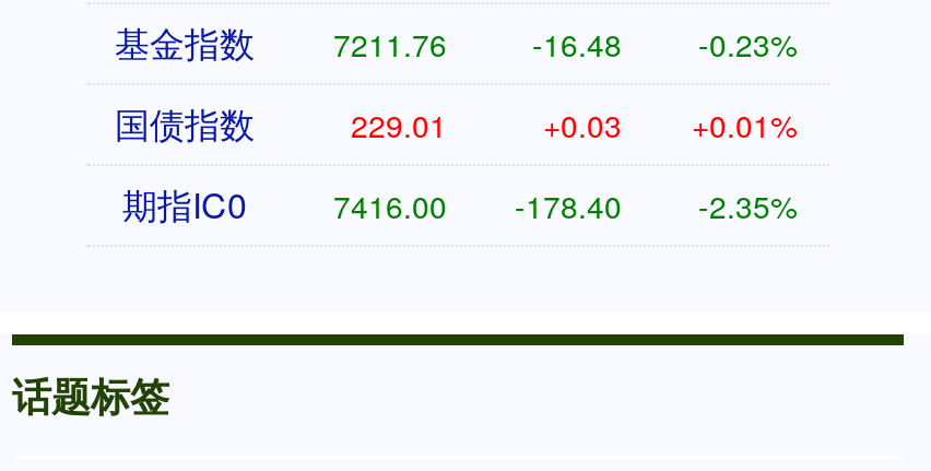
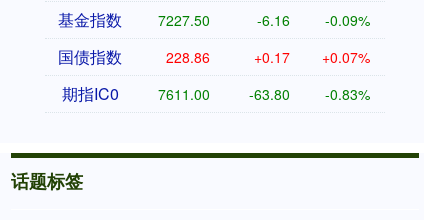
[333,23,447,66] 7211.76 -> [158,10,210,30] 7227.50
[532,23,622,66] -16.48 -> [257,10,290,30] -6.16
[698,23,797,66] -0.23% -> [325,10,370,30] -0.09%
[351,104,447,147] 229.01 -> [166,47,210,67] 228.86
[543,104,622,147] +0.03 -> [254,47,290,67] +0.17
[692,104,797,147] +0.01% -> [322,47,370,67] +0.07%
[333,184,447,228] 7416.00 -> [158,84,210,104] 7611.00
[515,184,622,228] -178.40 -> [249,84,290,104] -63.80
[698,184,797,228] -2.35% -> [325,84,370,104] -0.83%

